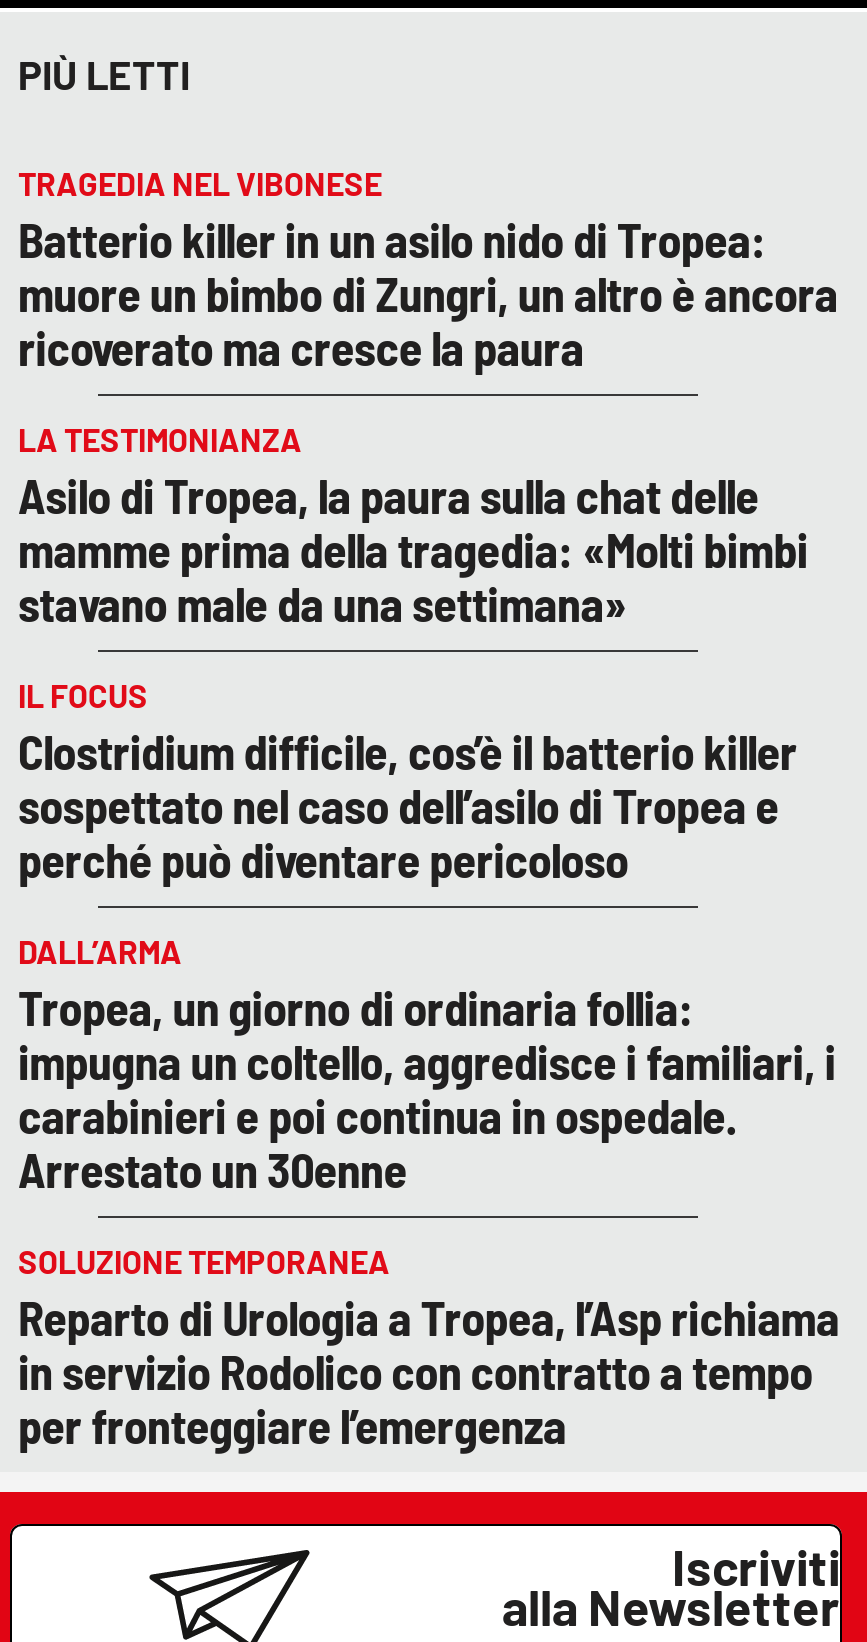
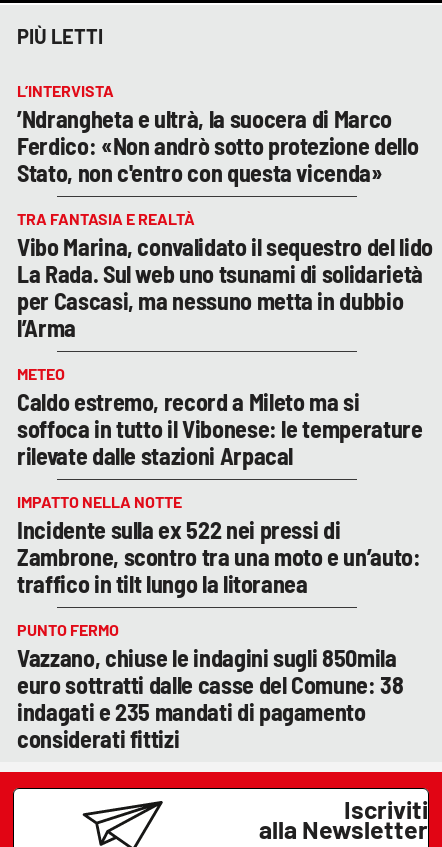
[18,163,838,375] TRAGEDIA NEL VIBONESE | Batterio killer in un asilo nido di Tropea: | muore un bimbo di Zungri, un altro è ancora | ricoverato ma cresce la paura -> [17,81,418,187] L’INTERVISTA | ’Ndrangheta e ultrà, la suocera di Marco | Ferdico: «Non andrò sotto protezione dello | Stato, non c'entro con questa vicenda»
[18,419,808,631] LA TESTIMONIANZA | Asilo di Tropea, la paura sulla chat delle | mamme prima della tragedia: «Molti bimbi | stavano male da una settimana» -> [17,209,433,342] TRA FANTASIA E REALTÀ | Vibo Marina, convalidato il sequestro del lido | La Rada. Sul web uno tsunami di solidarietà | per Cascasi, ma nessuno metta in dubbio | l’Arma
[18,675,797,887] IL FOCUS | Clostridium difficile, cos’è il batterio killer | sospettato nel caso dell’asilo di Tropea e | perché può diventare pericoloso -> [17,364,423,470] METEO | Caldo estremo, record a Mileto ma si | soffoca in tutto il Vibonese: le temperature | rilevate dalle stazioni Arpacal
[18,931,836,1197] DALL’ARMA | Tropea, un giorno di ordinaria follia: | impugna un coltello, aggredisce i familiari, i | carabinieri e poi continua in ospedale. | Arrestato un 30enne -> [17,492,421,598] IMPATTO NELLA NOTTE | Incidente sulla ex 522 nei pressi di | Zambrone, scontro tra una moto e un’auto: | traffico in tilt lungo la litoranea
[18,1241,839,1453] SOLUZIONE TEMPORANEA | Reparto di Urologia a Tropea, l’Asp richiama | in servizio Rodolico con contratto a tempo | per fronteggiare l’emergenza -> [17,620,404,753] PUNTO FERMO | Vazzano, chiuse le indagini sugli 850mila | euro sottratti dalle casse del Comune: 38 | indagati e 235 mandati di pagamento | considerati fittizi

